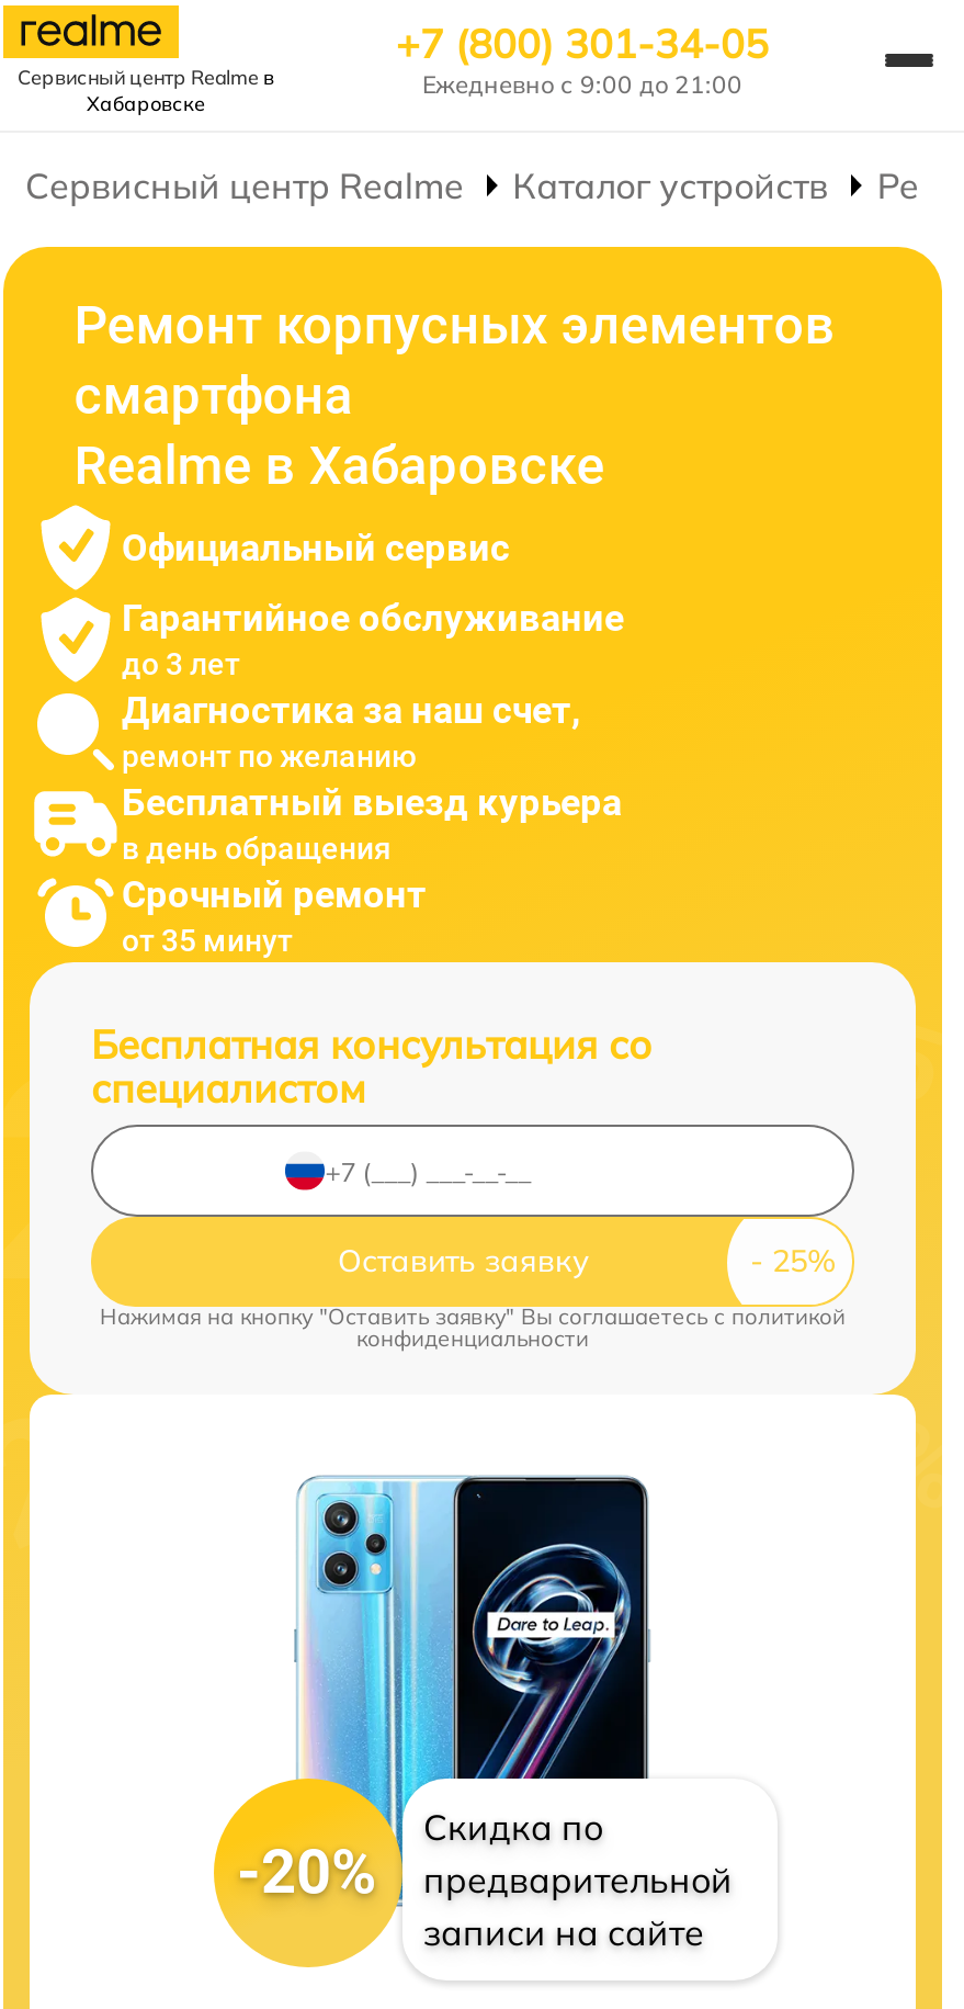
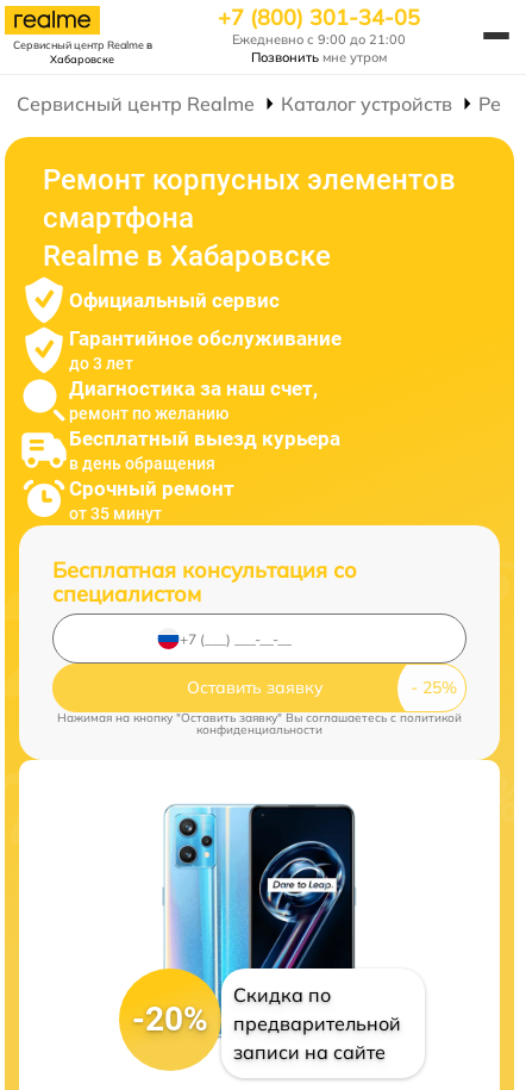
none -> [251,49,387,66] Позвонить мне утром

